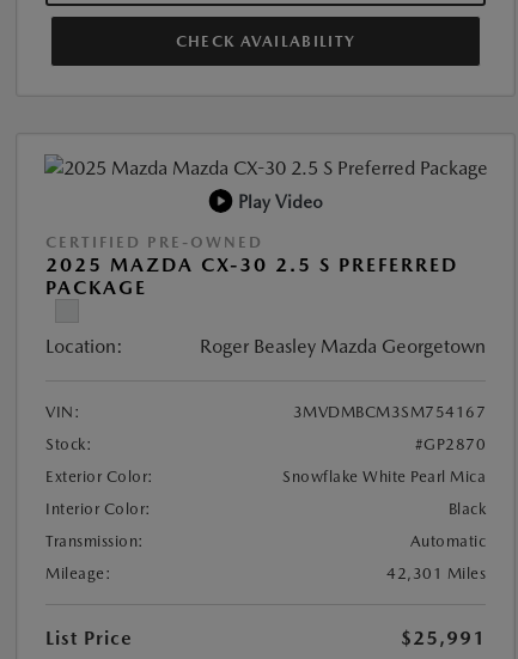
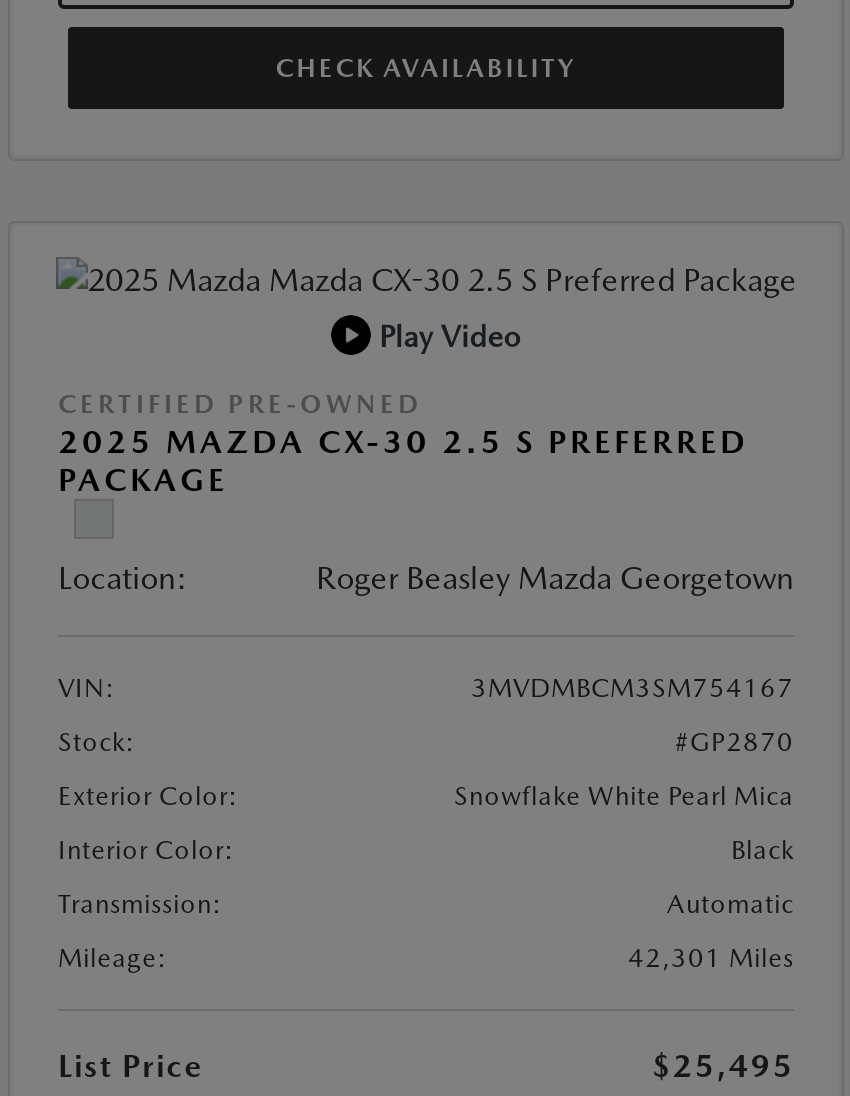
[401,626,486,649] $25,991 -> [652,1046,794,1084] $25,495

